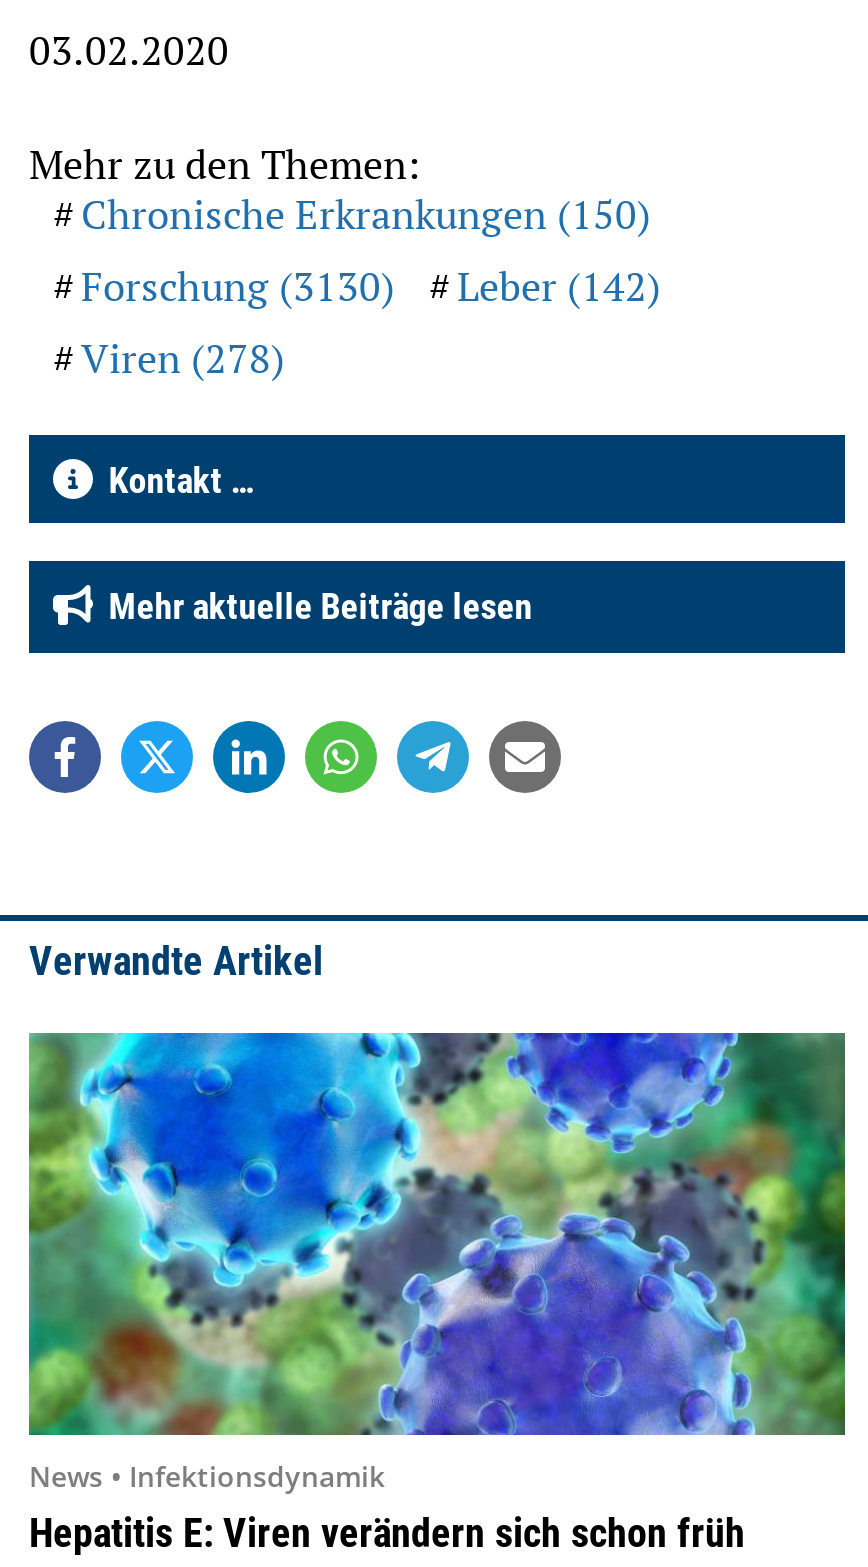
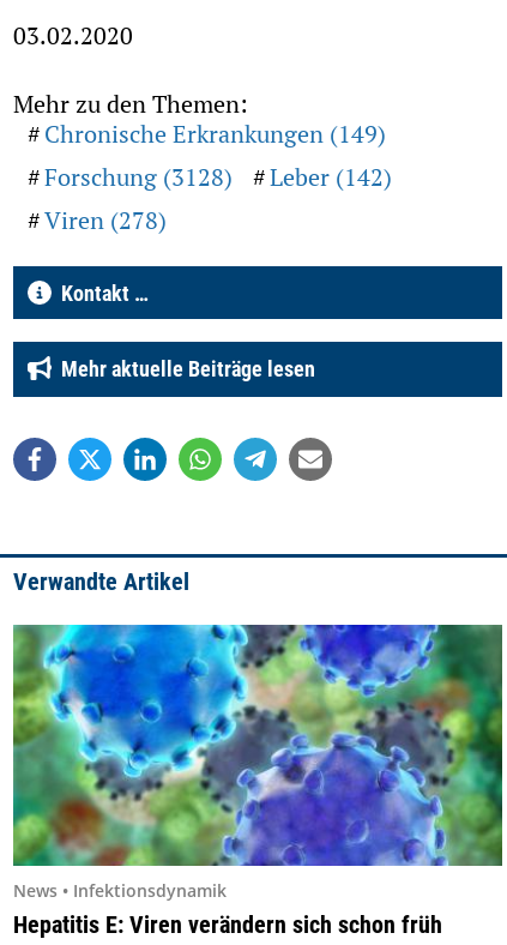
[81,187,651,241] Chronische Erkrankungen (150) -> [44,117,386,150] Chronische Erkrankungen (149)
[81,259,661,313] Forschung (3130) Leber (142) -> [44,161,392,193] Forschung (3128) Leber (142)

